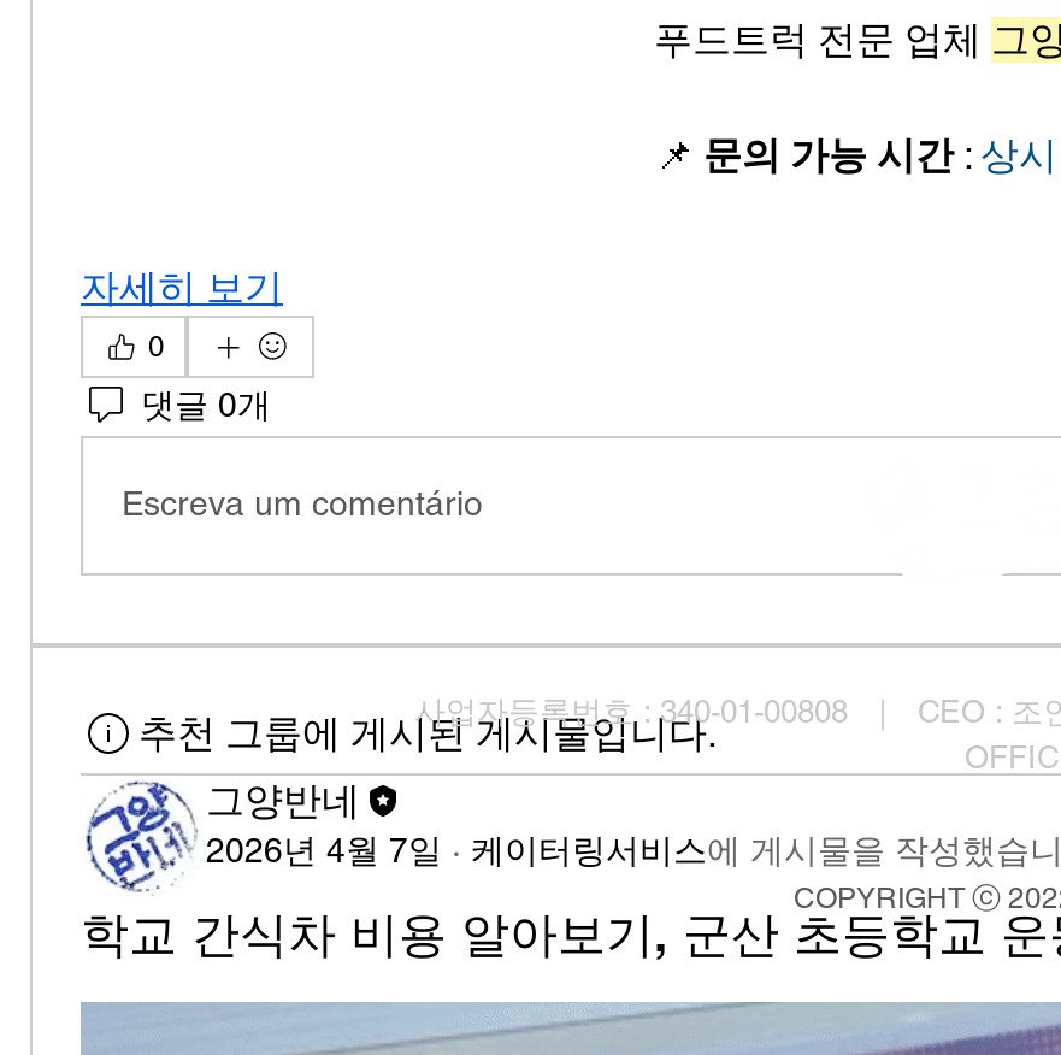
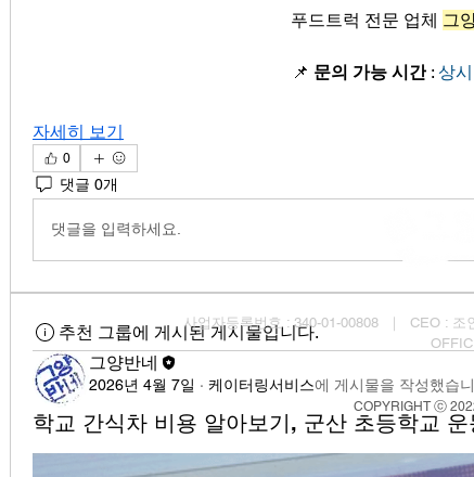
[122,484,483,523] Escreva um comentário -> [51,220,181,238] 댓글을 입력하세요.

